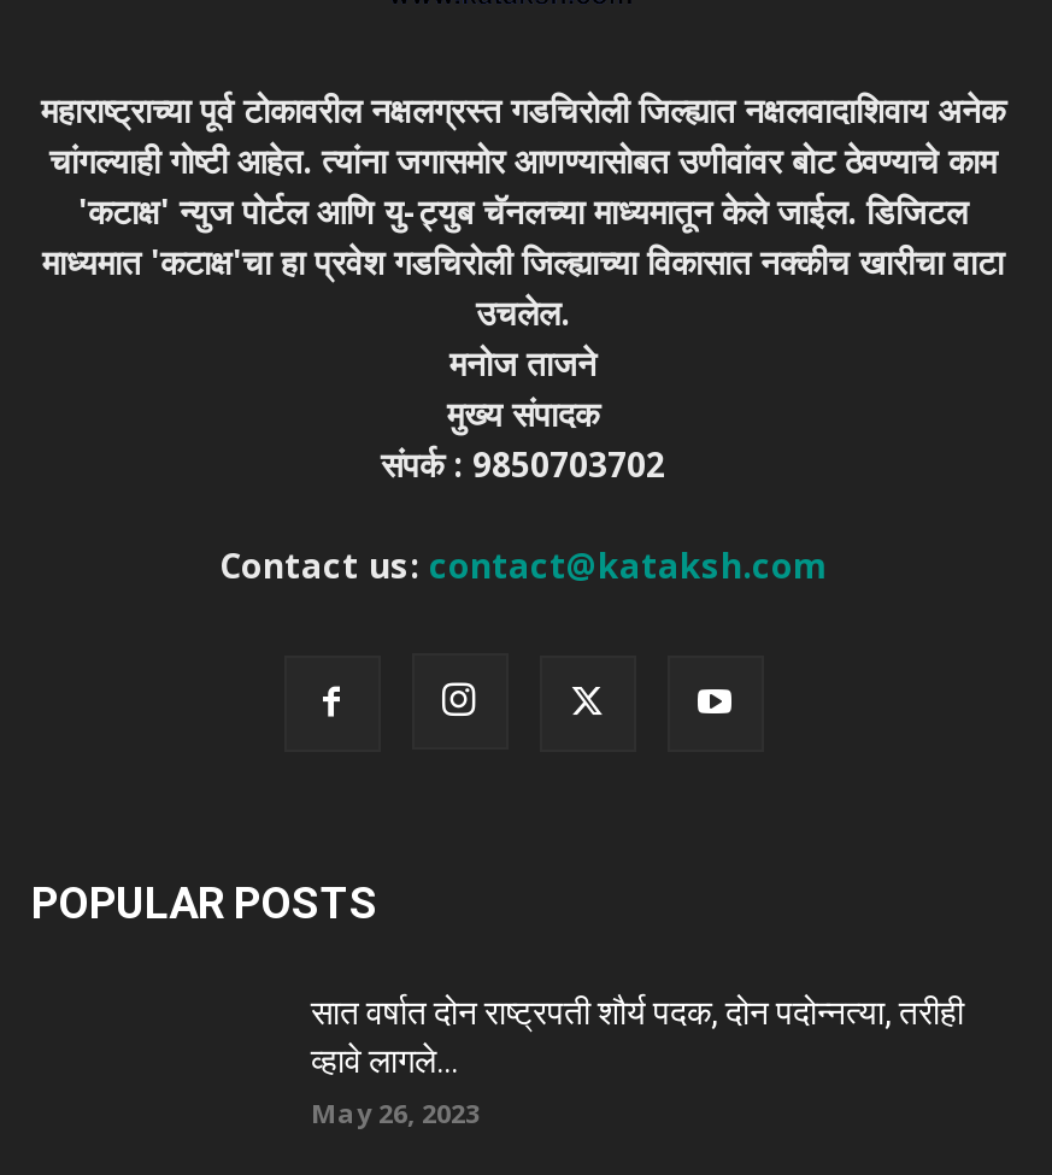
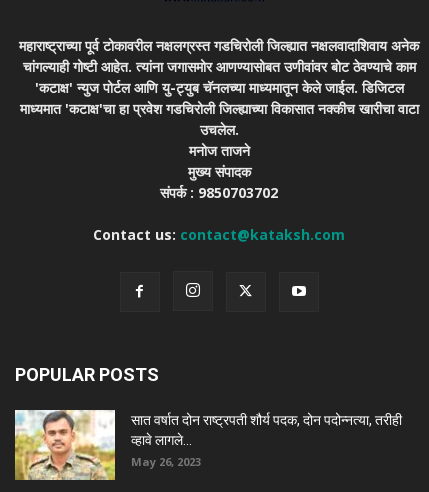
none -> [14,409,116,481] [image]

